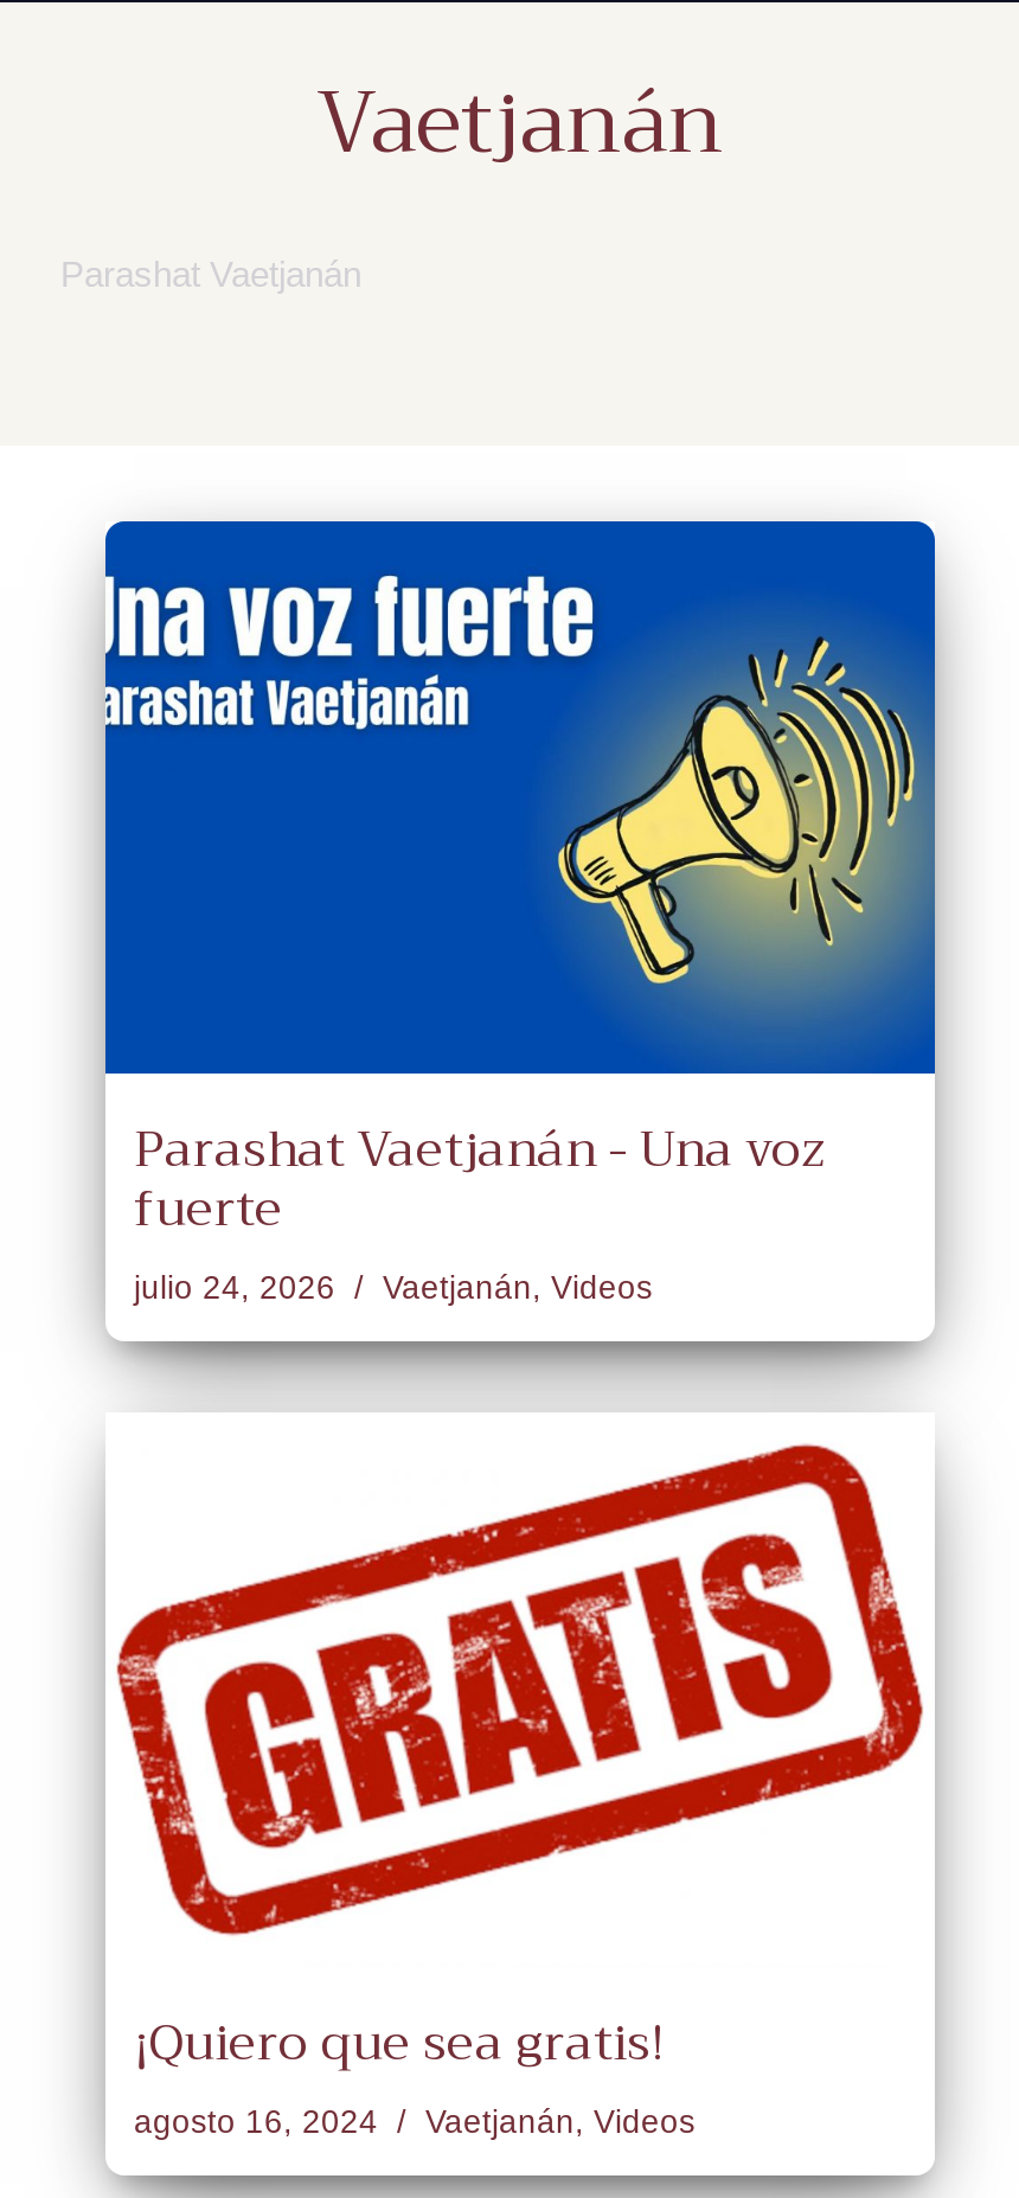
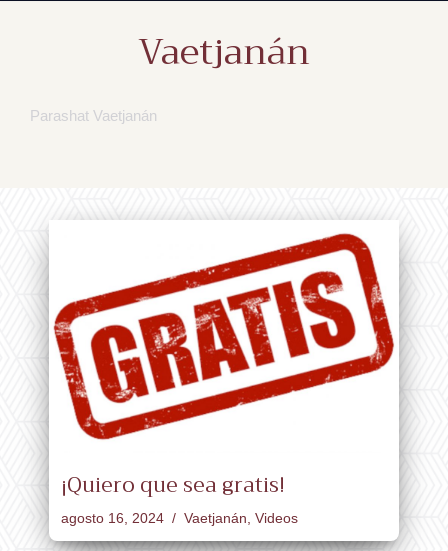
[103,519,937,1306] [image] | Parashat Vaetjanán - Una voz | fuerte | julio 24, 2026 | Vaetjanán, Videos -> none

